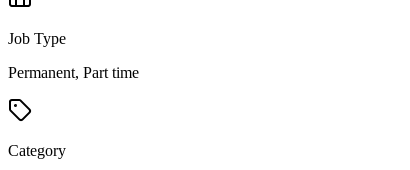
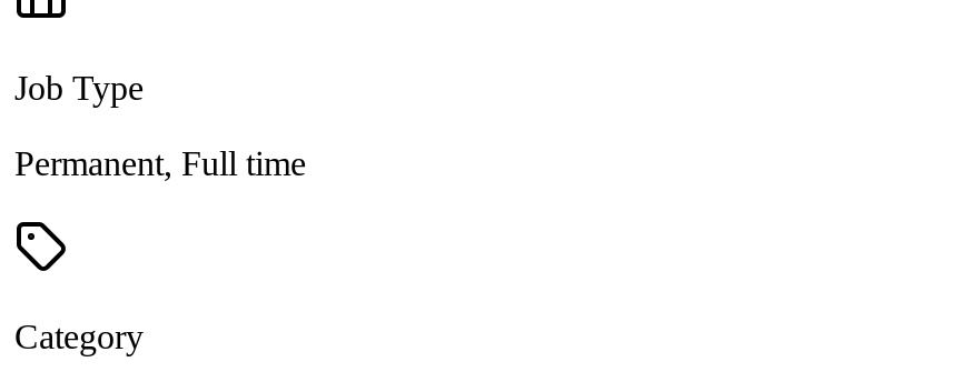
[8,64,139,81] Permanent, Part time -> [14,145,306,183] Permanent, Full time

